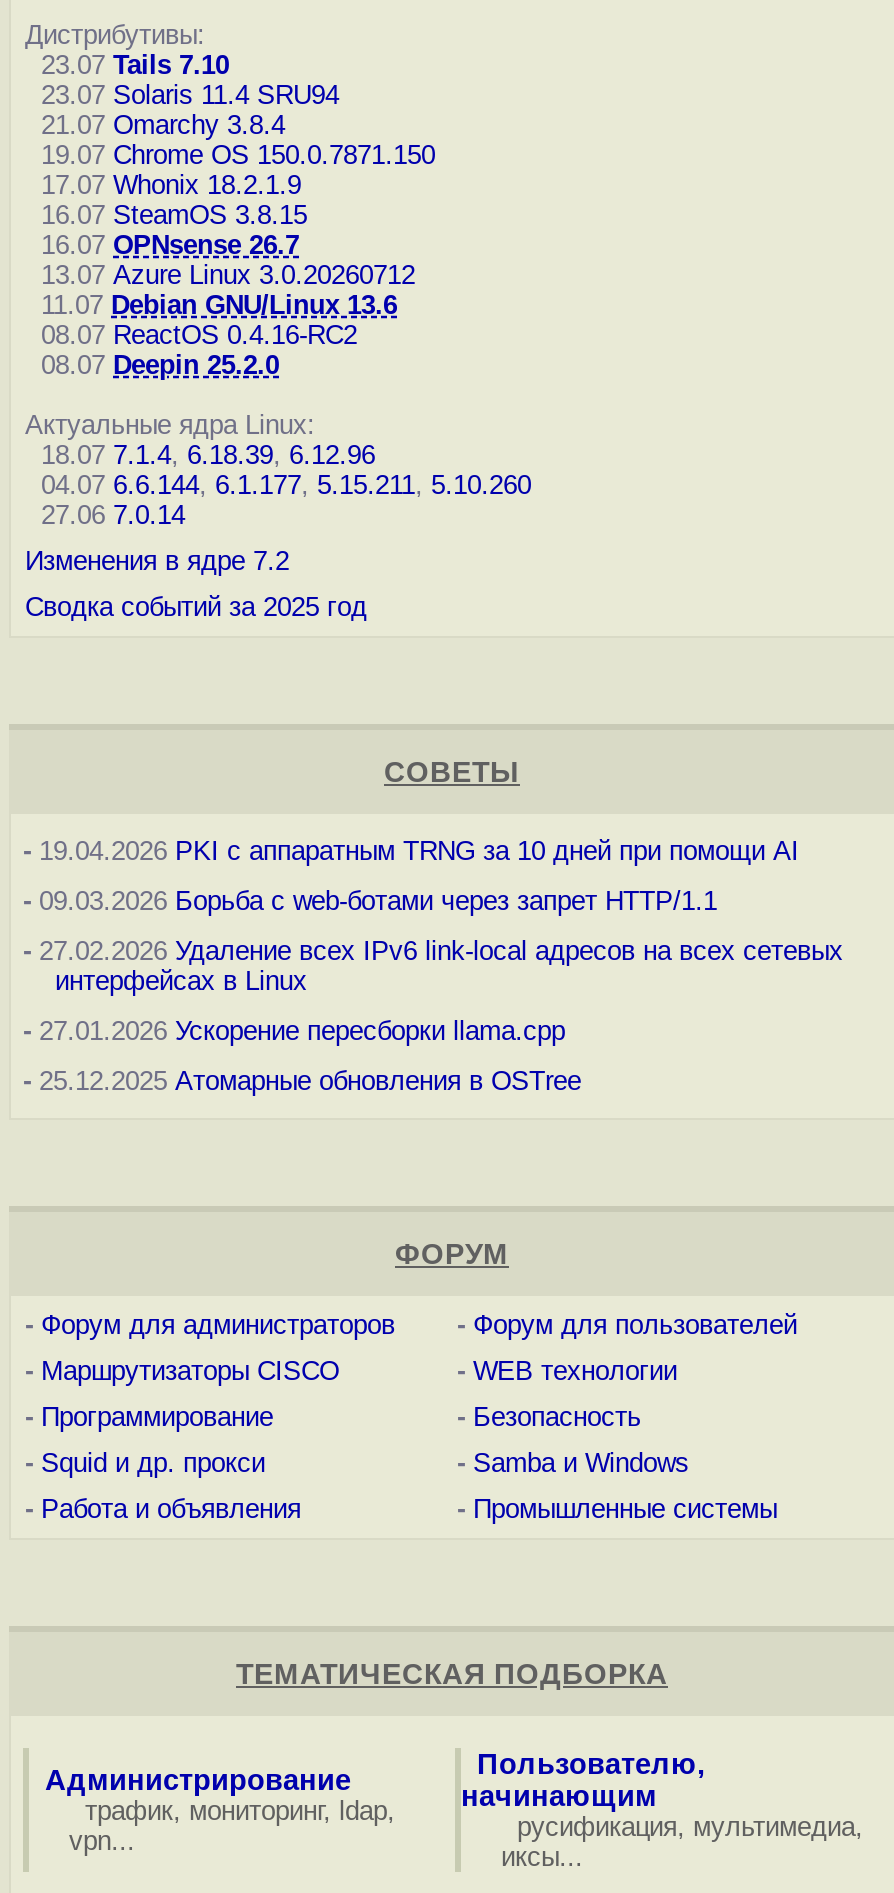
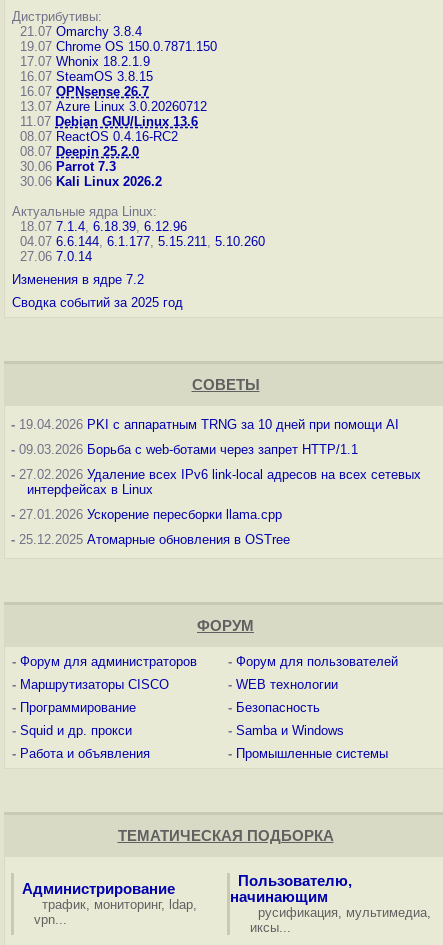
[25,50,339,110] 23.07 Tails 7.10 | 23.07 Solaris 11.4 SRU94 -> none
moved [25,110,435,380] -> [12,24,217,159]: 21.07 Omarchy 3.8.4 | 19.07 Chrome OS 150.0.7871.150 | 17.07 Whonix 18.2.1.9 | ... | 08.07 ReactOS 0.4.16-RC2 | 08.07 Deepin 25.2.0
none -> [12,159,162,189] 30.06 Parrot 7.3 | 30.06 Kali Linux 2026.2

